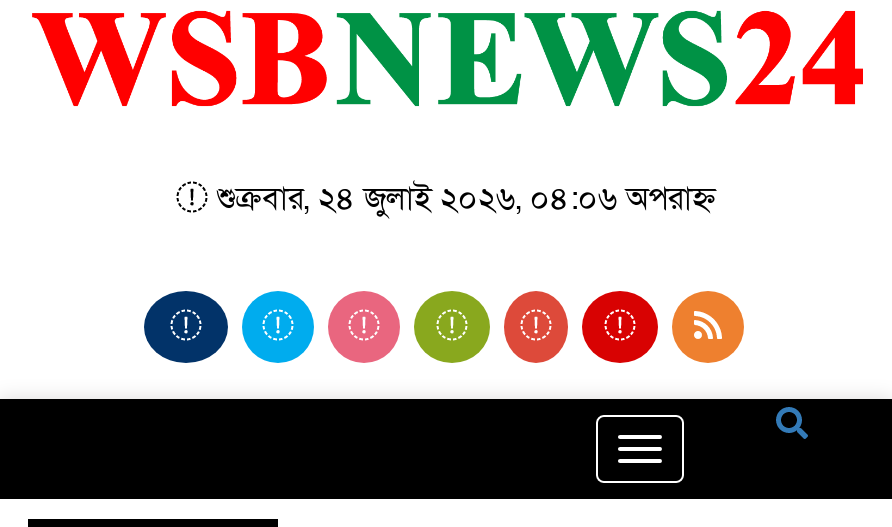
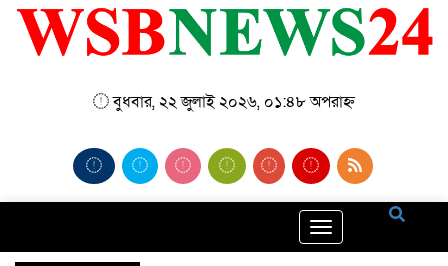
[208,176,716,220] শুক্রবার, ২৪ জুলাই ২০২৬, ০৪:০৬ অপরাহ্ন -> [109,91,355,113] বুধবার, ২২ জুলাই ২০২৬, ০১:৪৮ অপরাহ্ন

